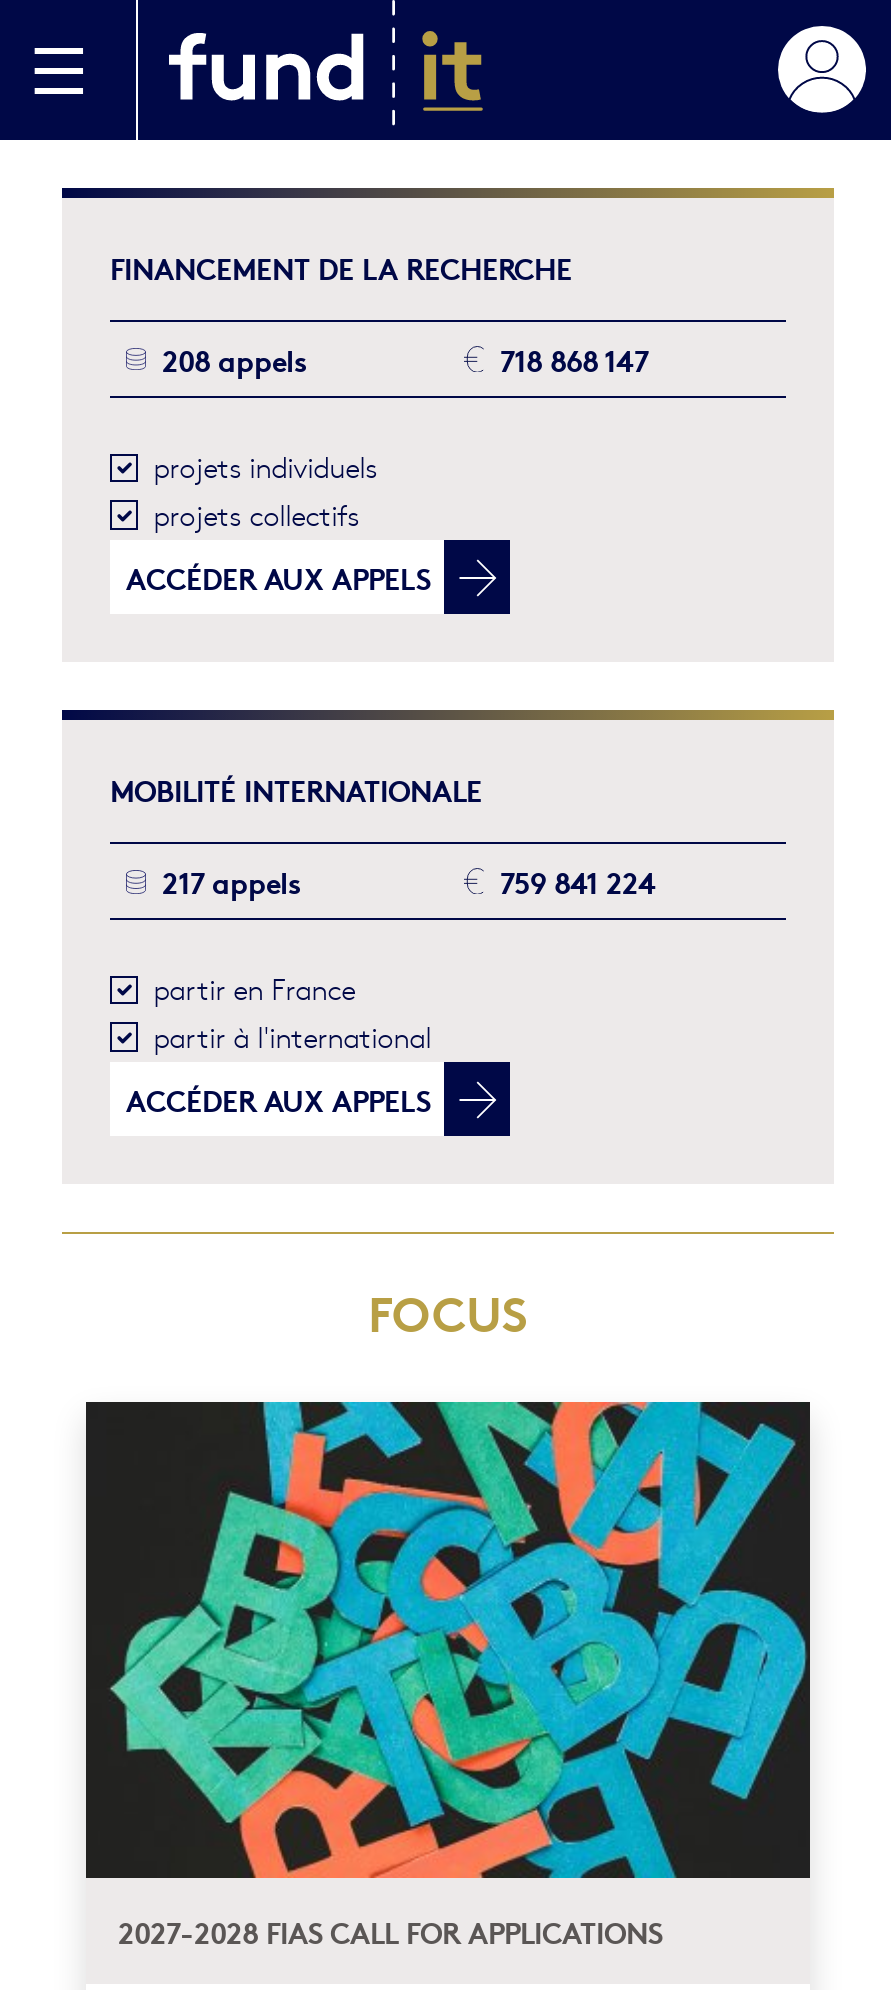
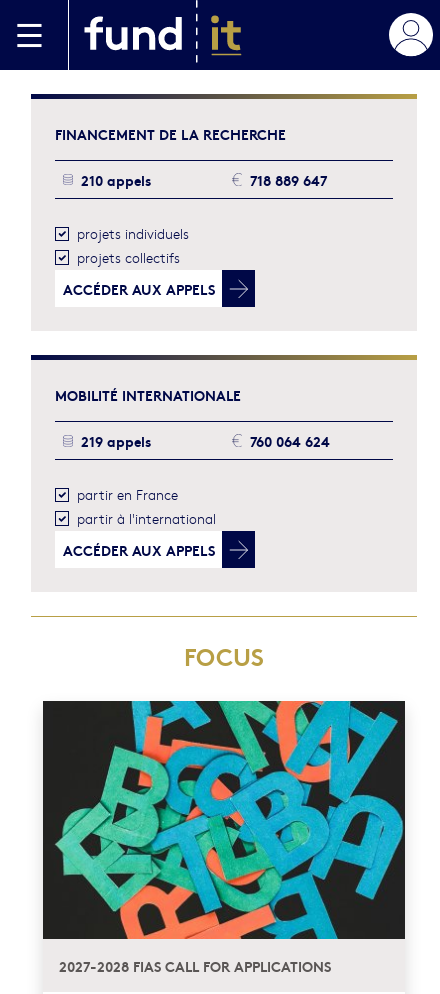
[162,338,306,380] 208 appels -> [81,169,151,190] 210 appels
[500,338,648,380] 718 868 147 -> [250,169,327,190] 718 889 647
[162,860,300,902] 217 appels -> [81,430,151,451] 219 appels
[500,860,656,902] 759 841 224 -> [250,430,330,451] 760 064 624

